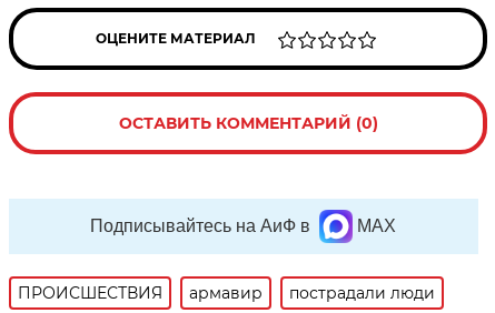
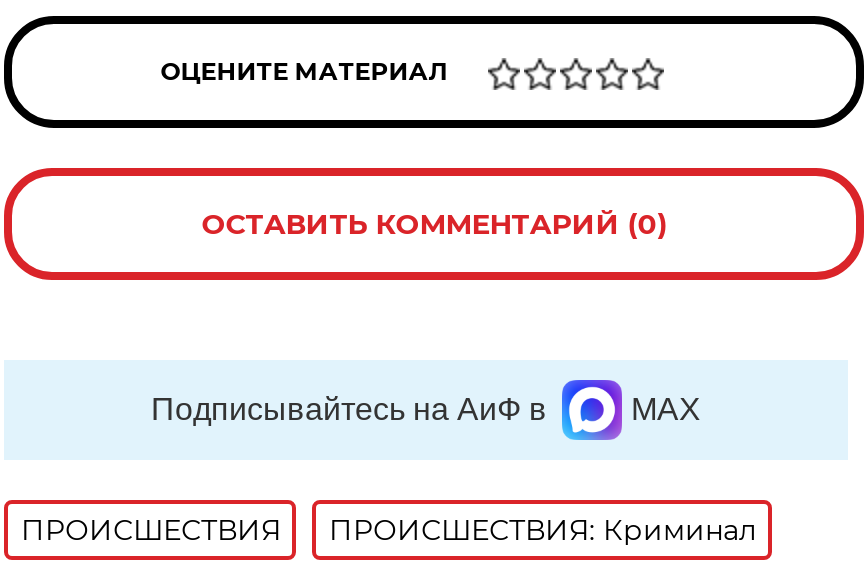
[190,283,435,303] армавир | пострадали люди -> [329,512,757,548] ПРОИСШЕСТВИЯ: Криминал

